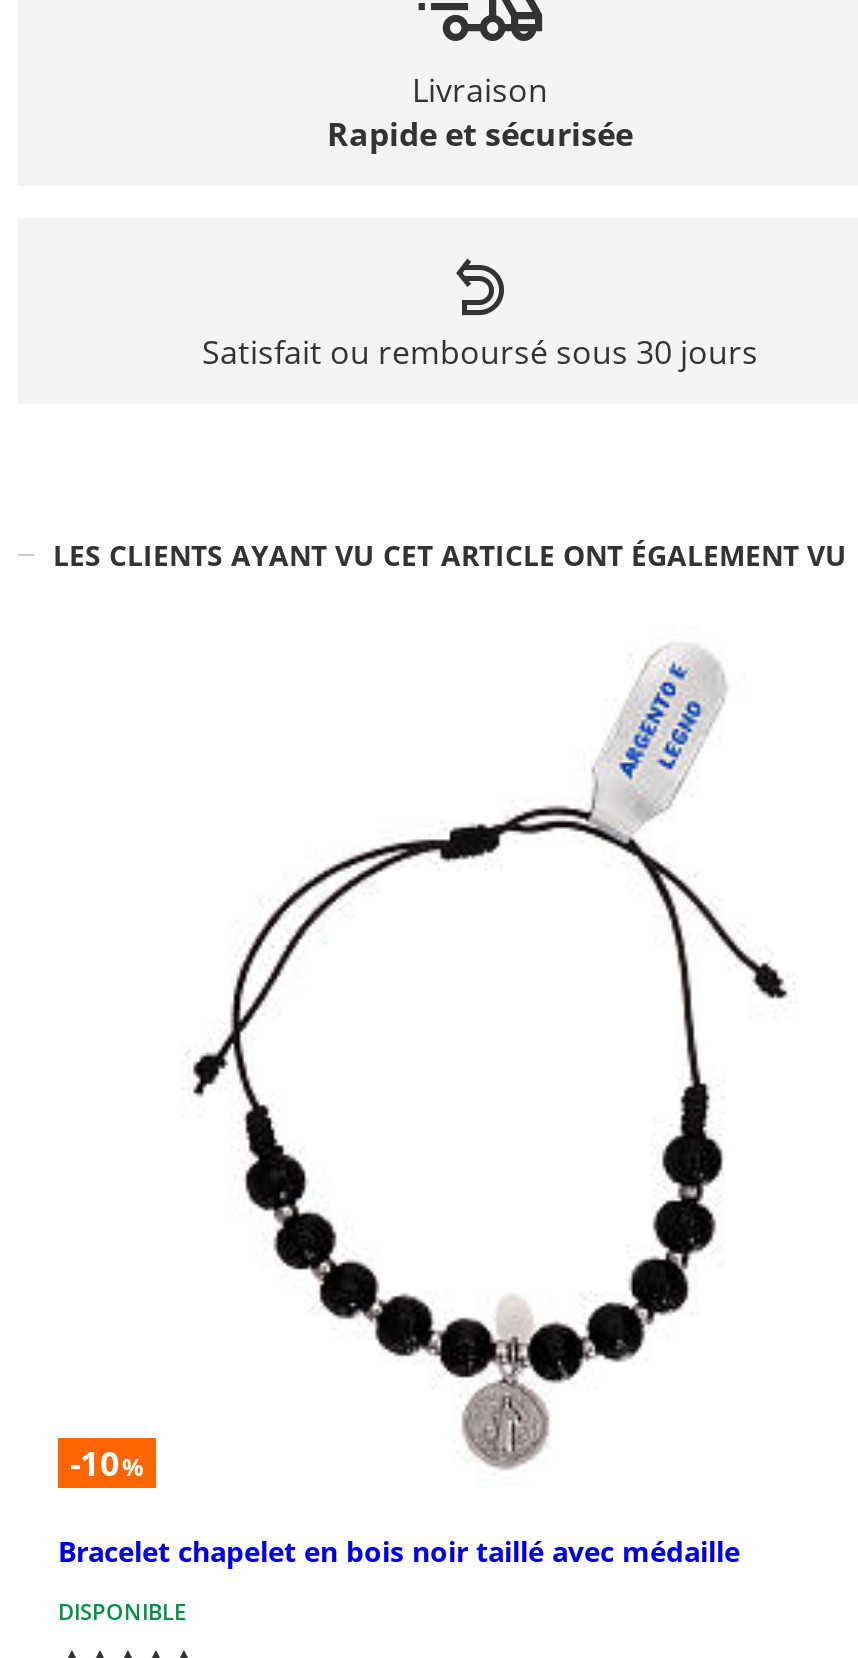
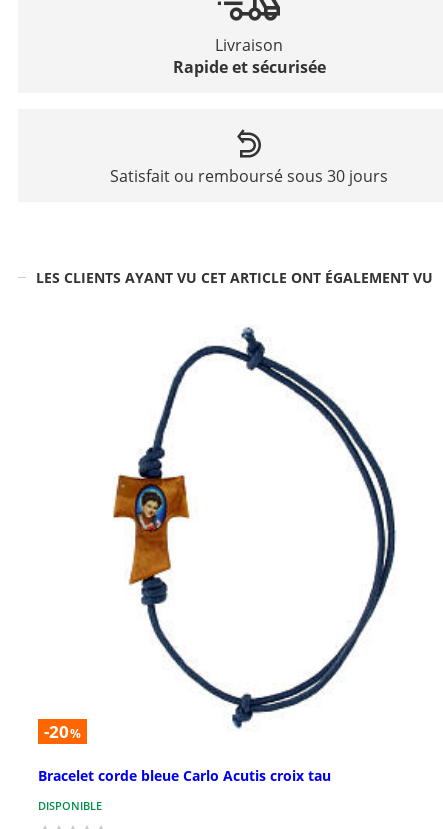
[70,648,788,1486] [image] | -10% -> [44,325,402,743] [image] | -20%
[58,1531,740,1569] Bracelet chapelet en bois noir taillé avec médaille -> [38,765,331,784] Bracelet corde bleue Carlo Acutis croix tau

